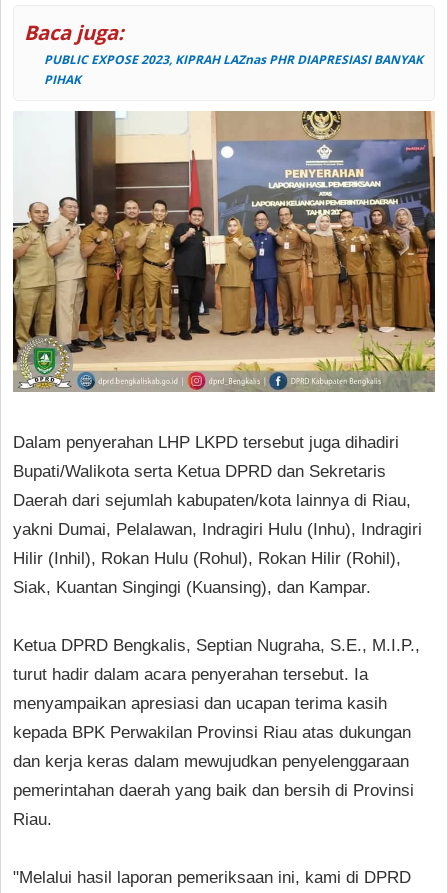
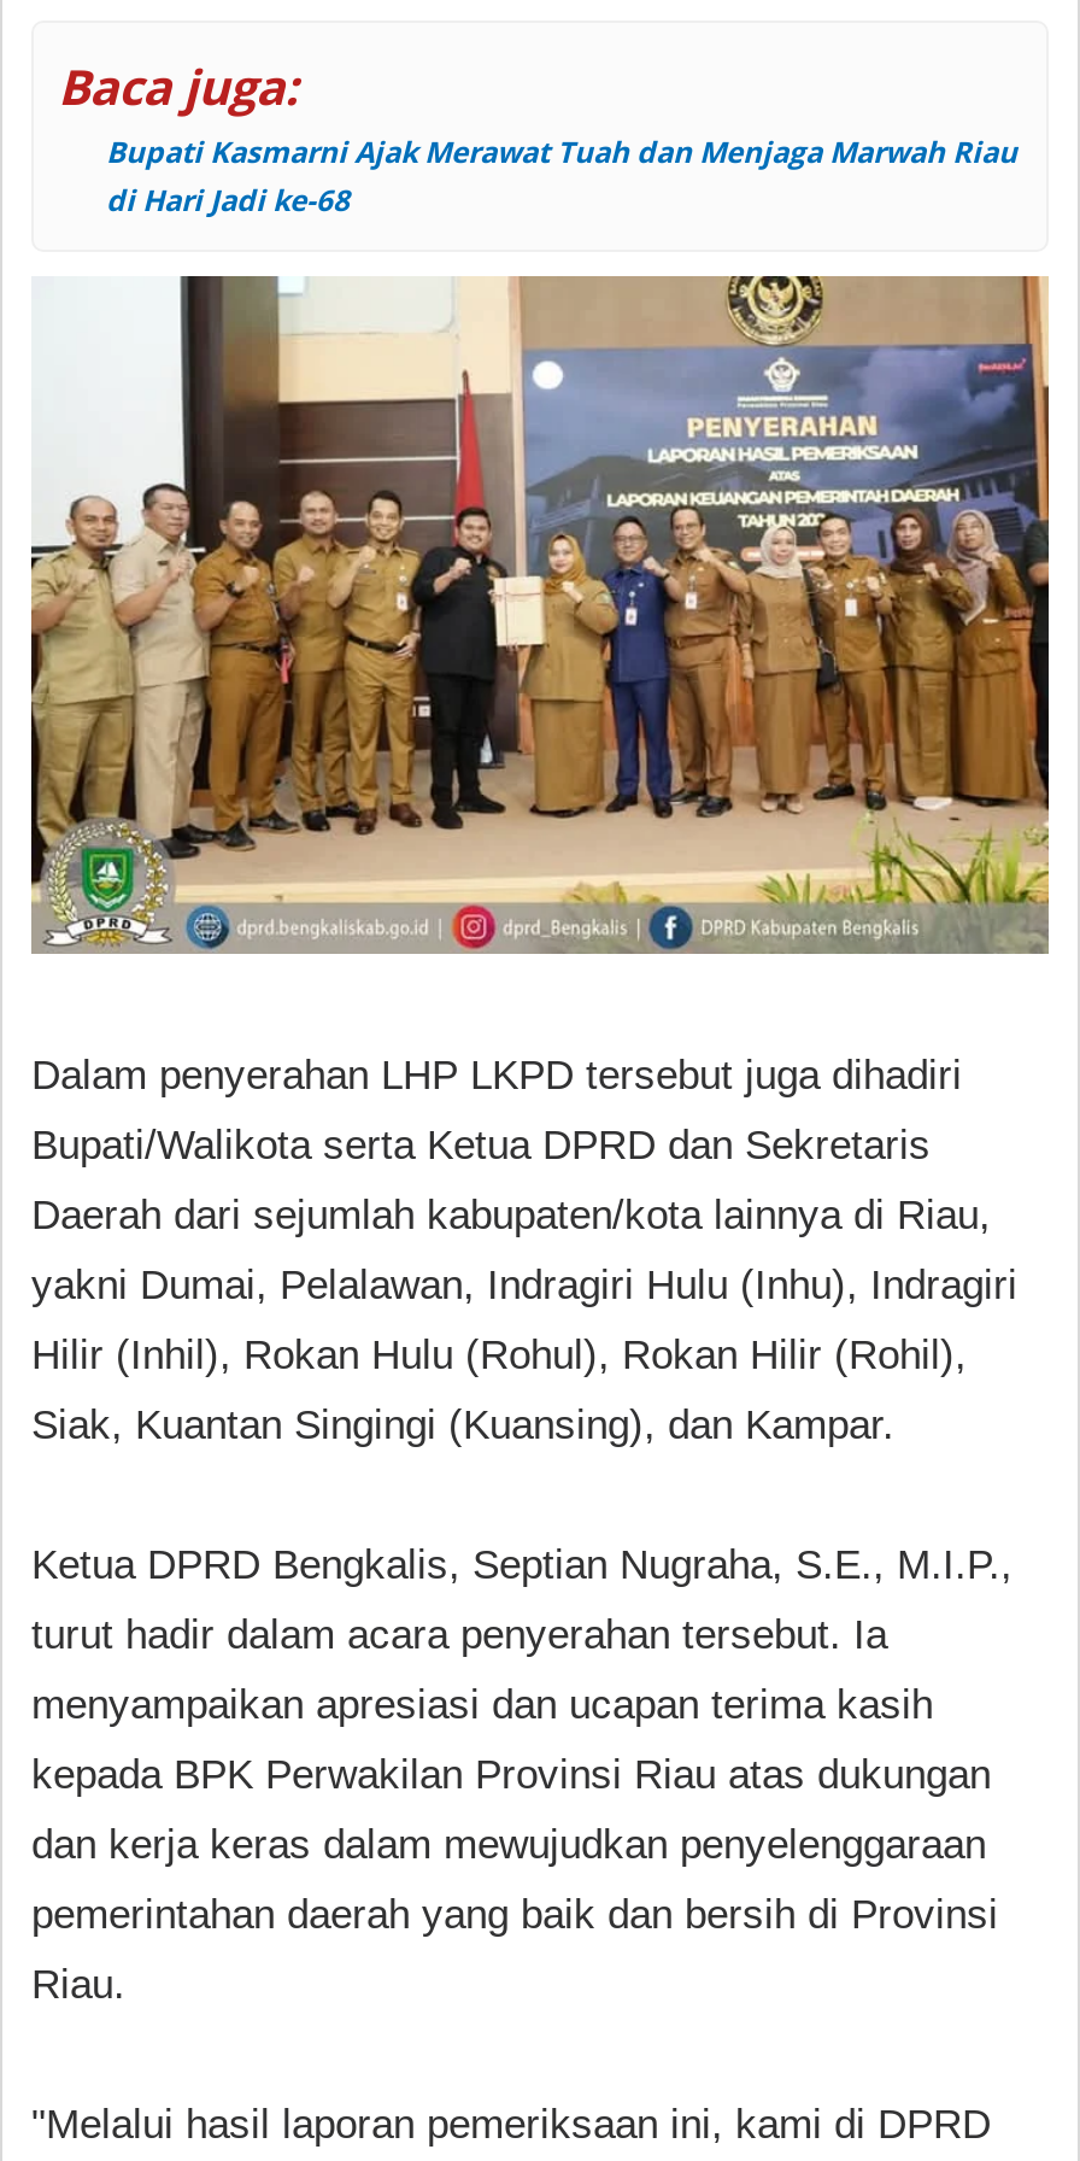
[44,50,423,87] PUBLIC EXPOSE 2023, KIPRAH LAZnas PHR DIAPRESIASI BANYAK | PIHAK -> [106,130,1017,219] Bupati Kasmarni Ajak Merawat Tuah dan Menjaga Marwah Riau | di Hari Jadi ke-68

